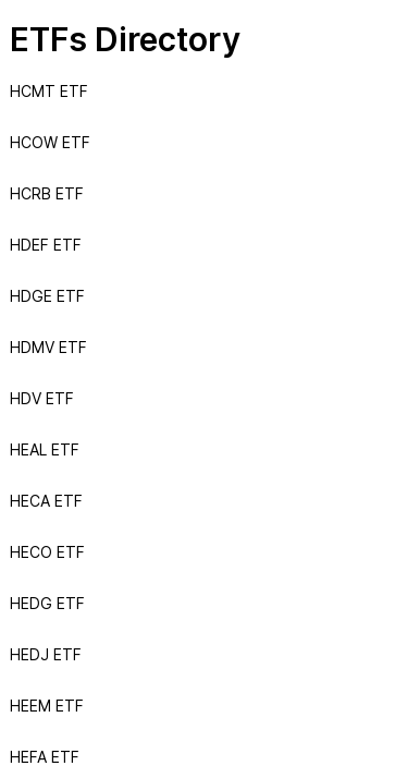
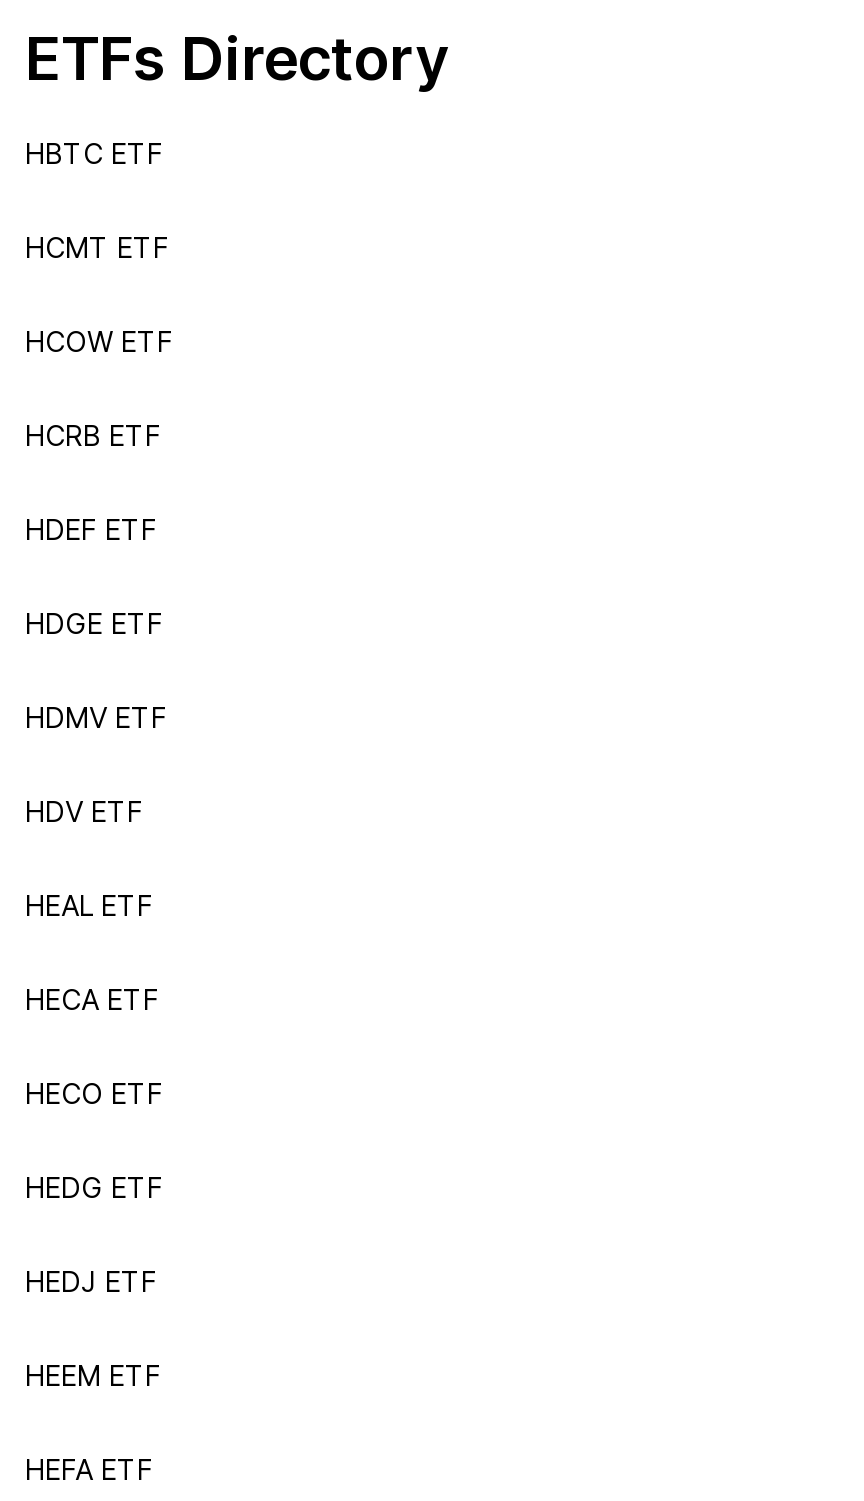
none -> [25,136,163,170] HBTC ETF

